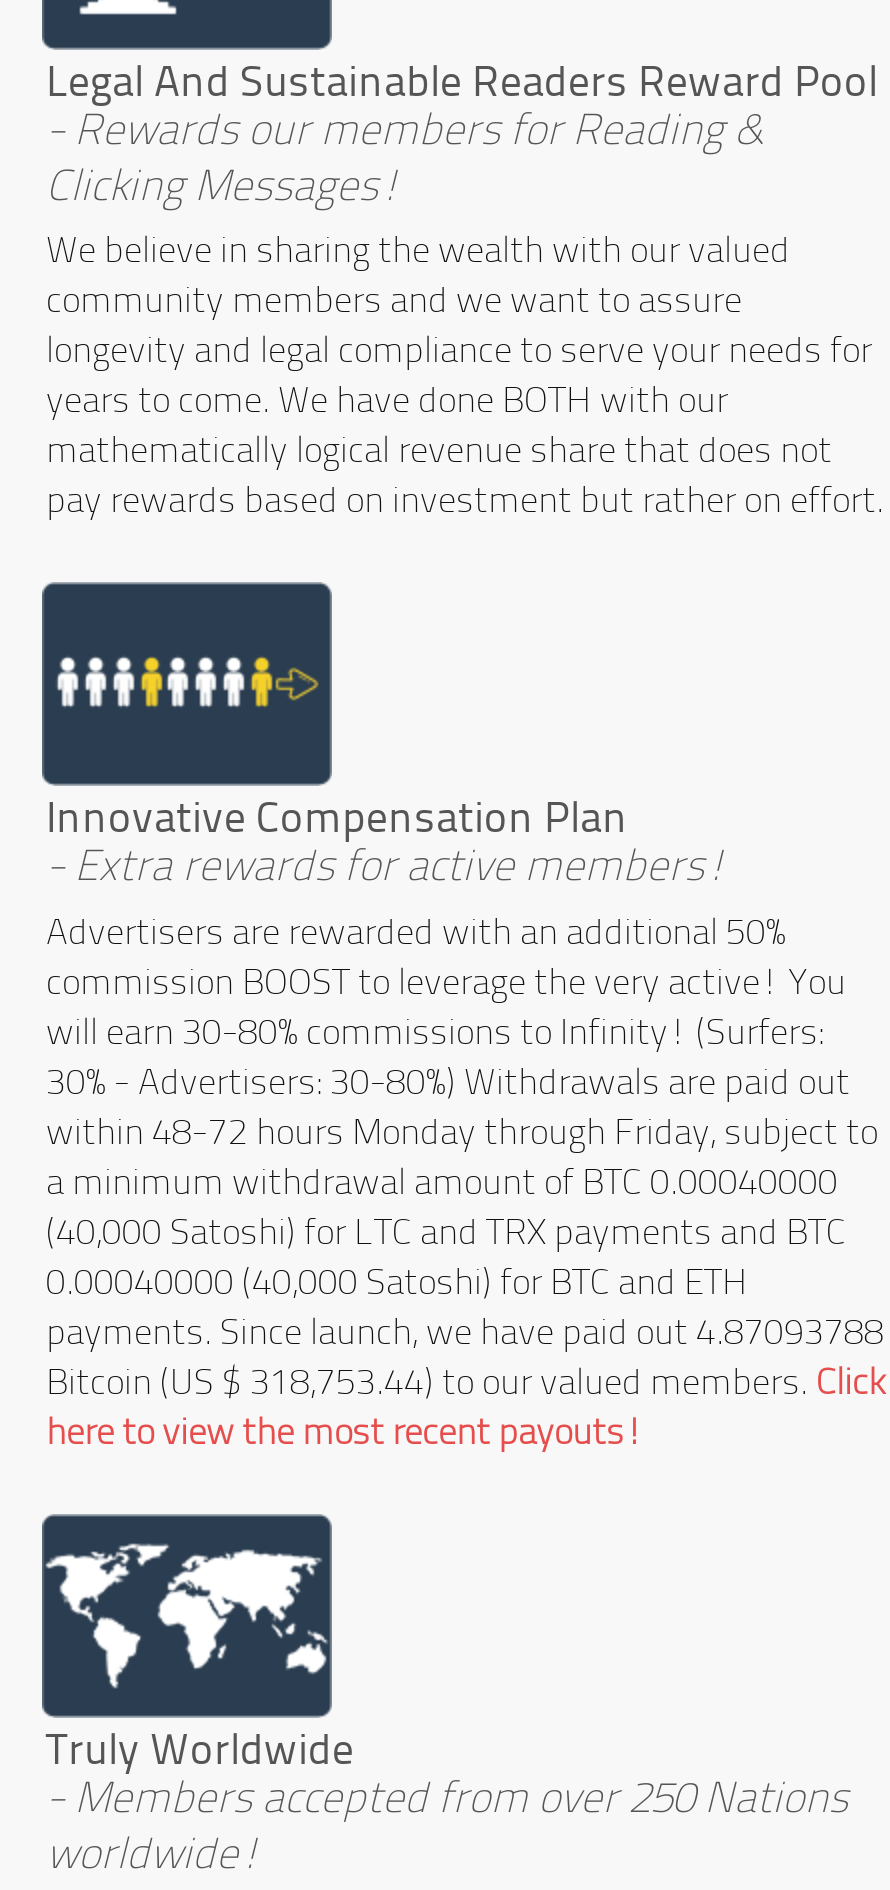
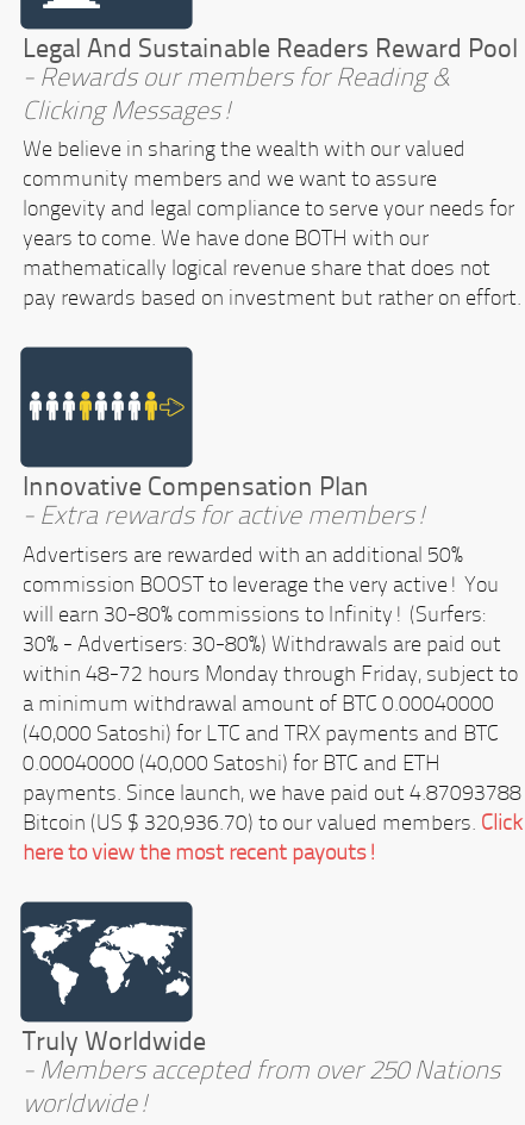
[46,1359,886,1403] Bitcoin (US $ 318,753.44) to our valued members. Click -> [23,809,523,835] Bitcoin (US $ 320,936.70) to our valued members. Click

